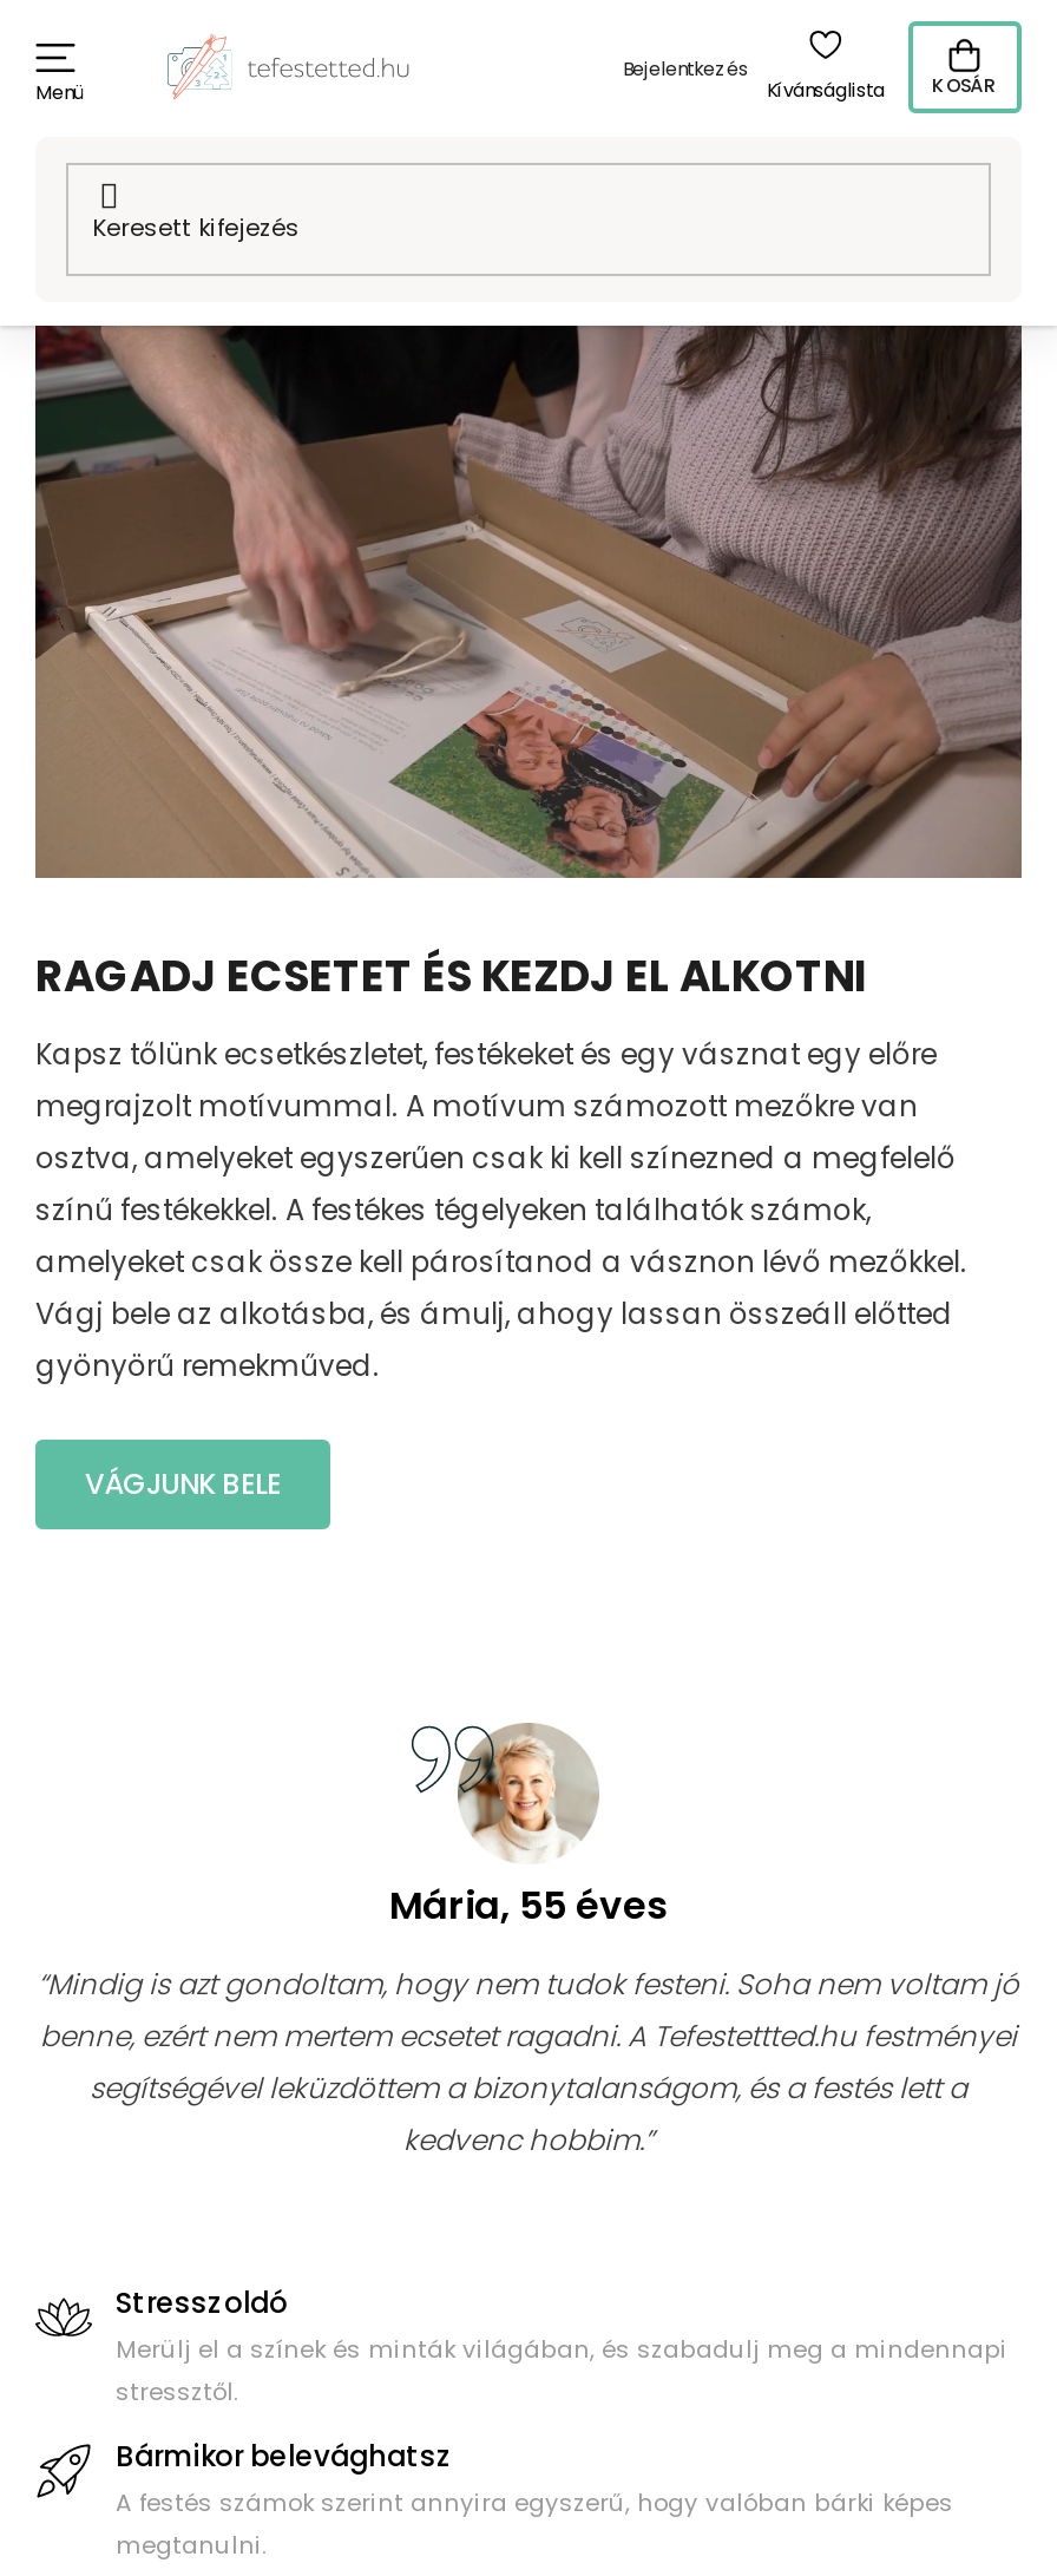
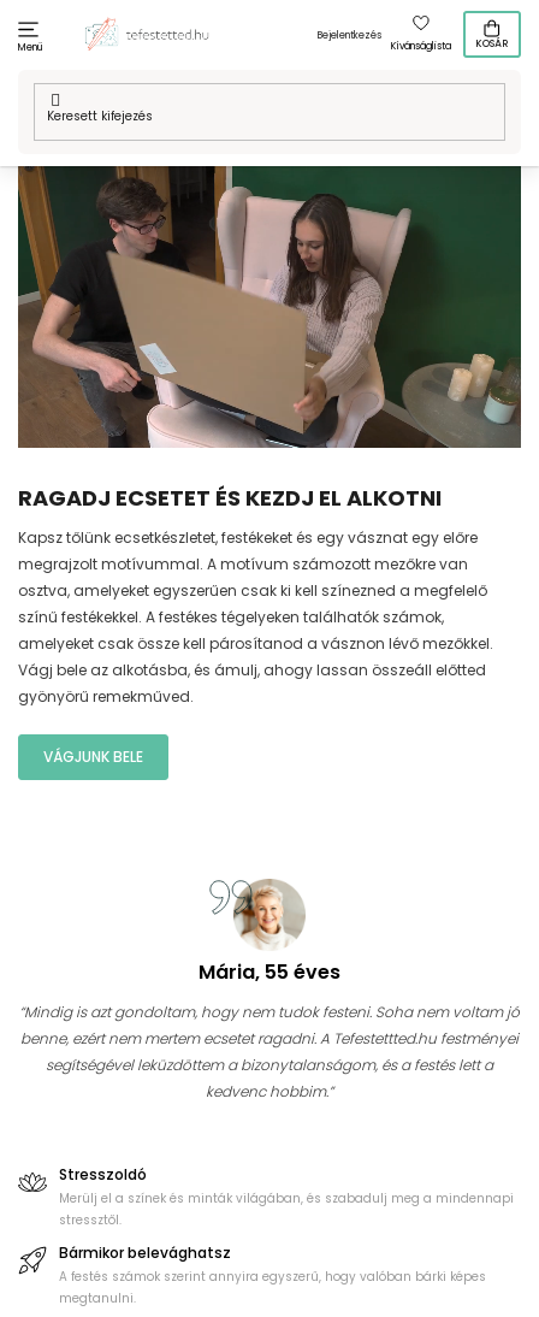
[35,323,1022,880] [image] -> [17,165,521,449] [image]

